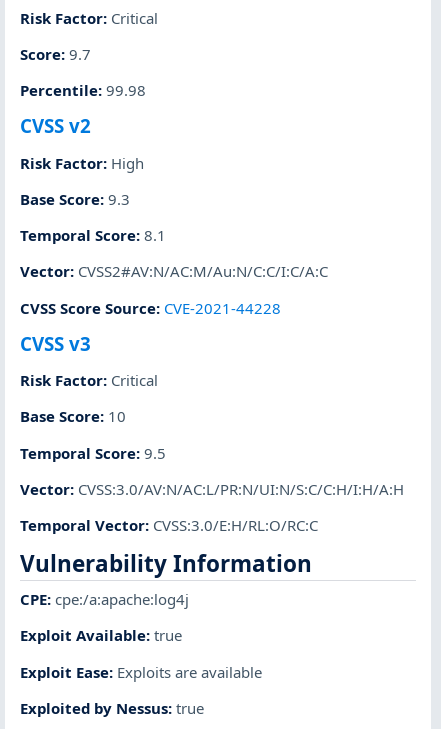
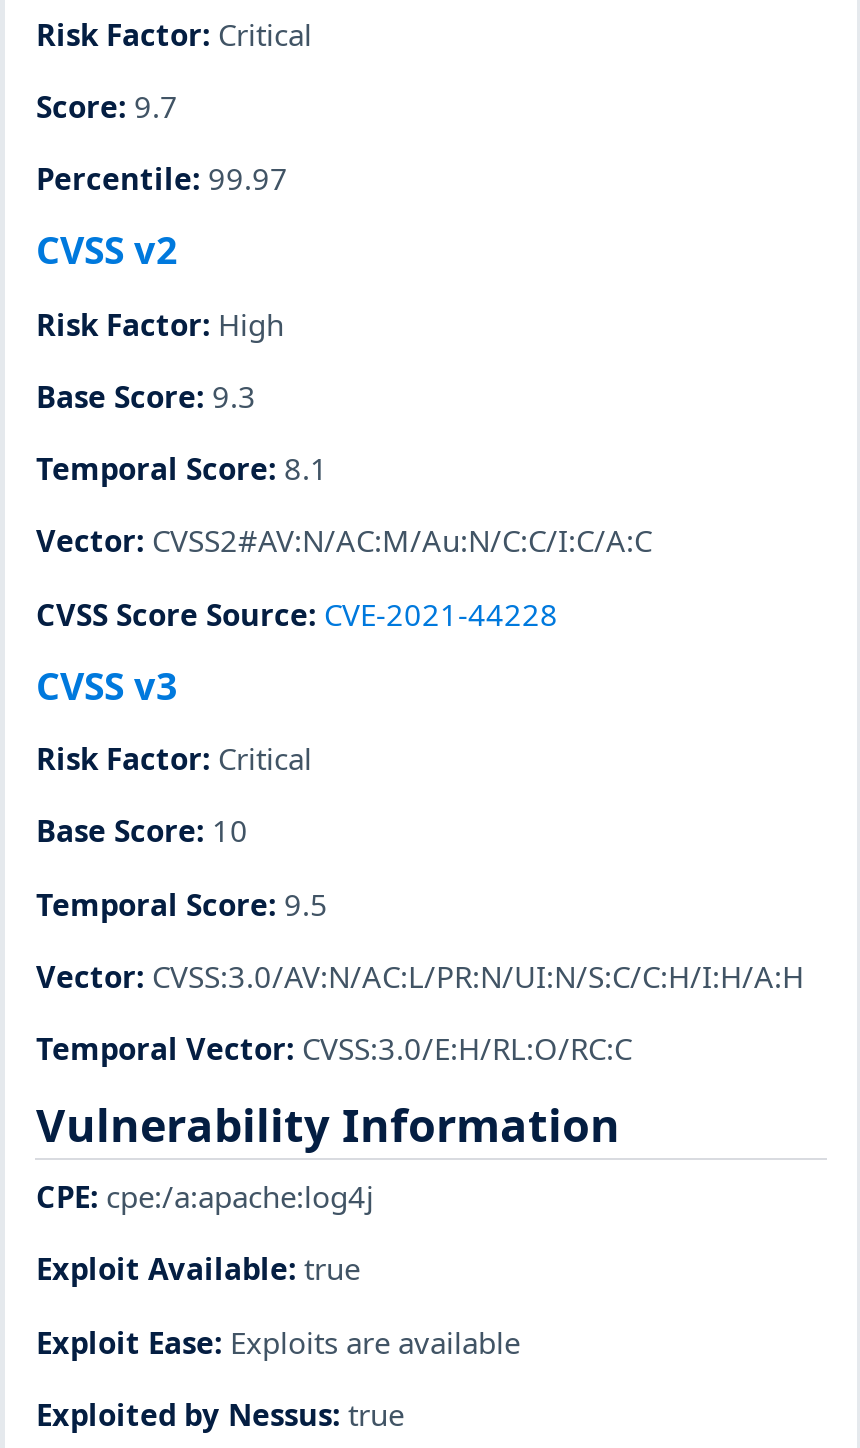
[20,80,146,100] Percentile: 99.98 -> [36,158,288,198] Percentile: 99.97

